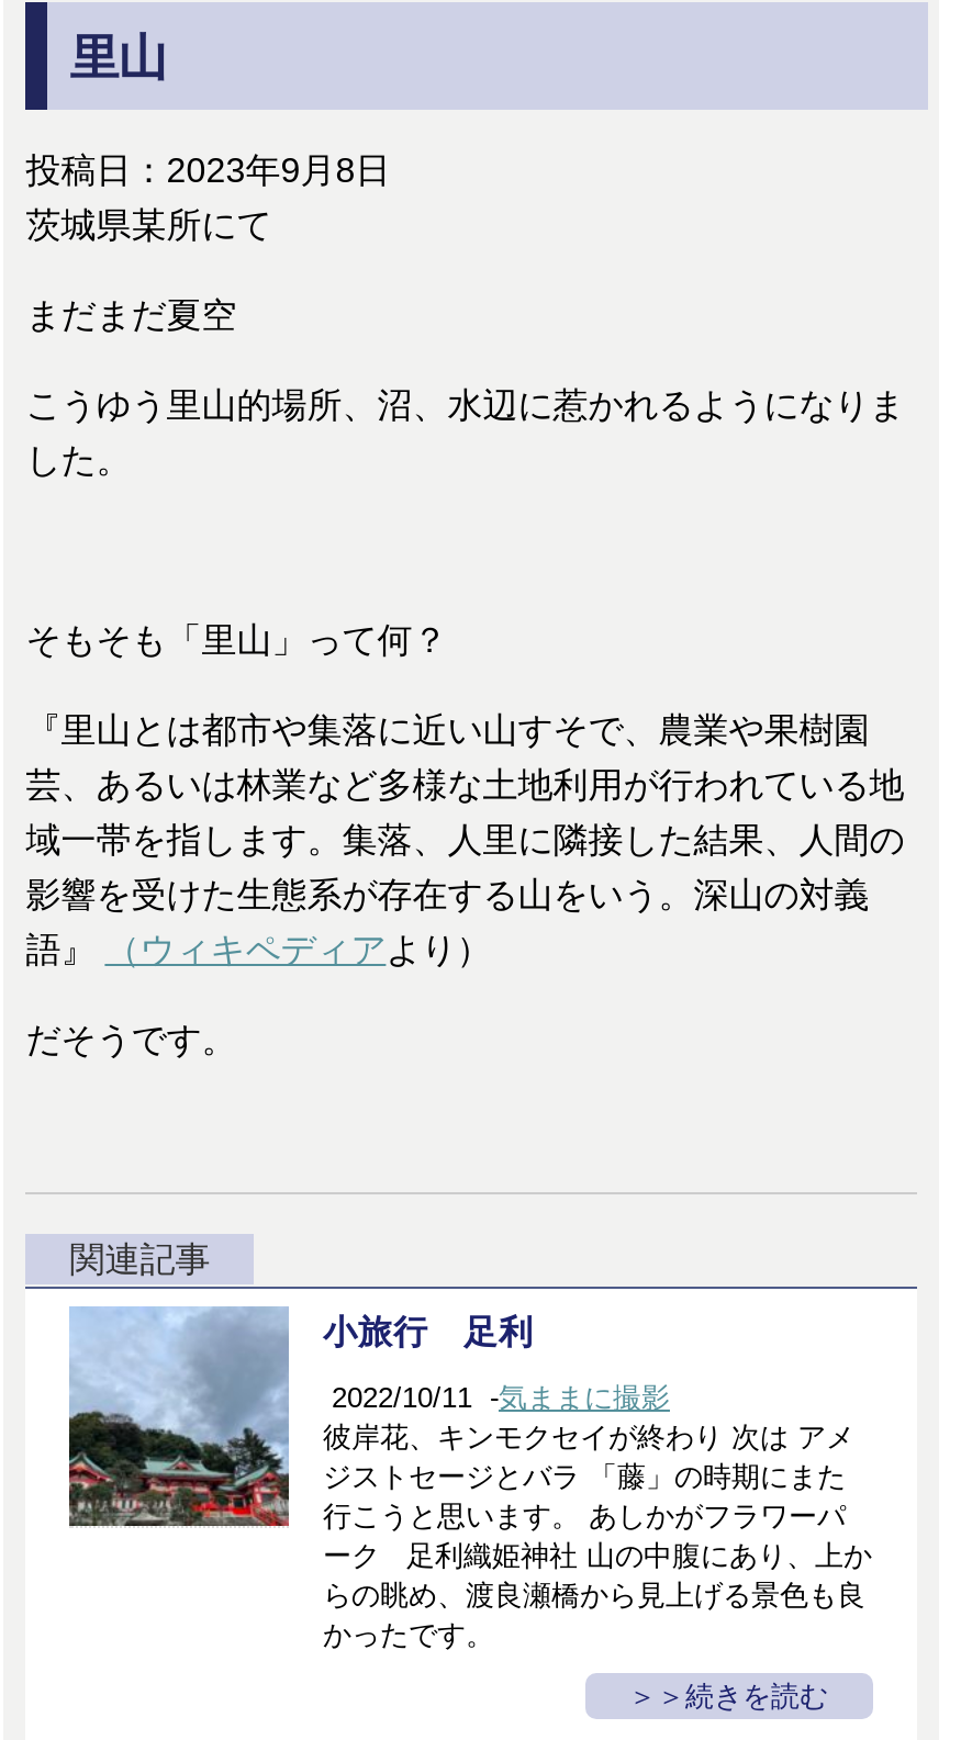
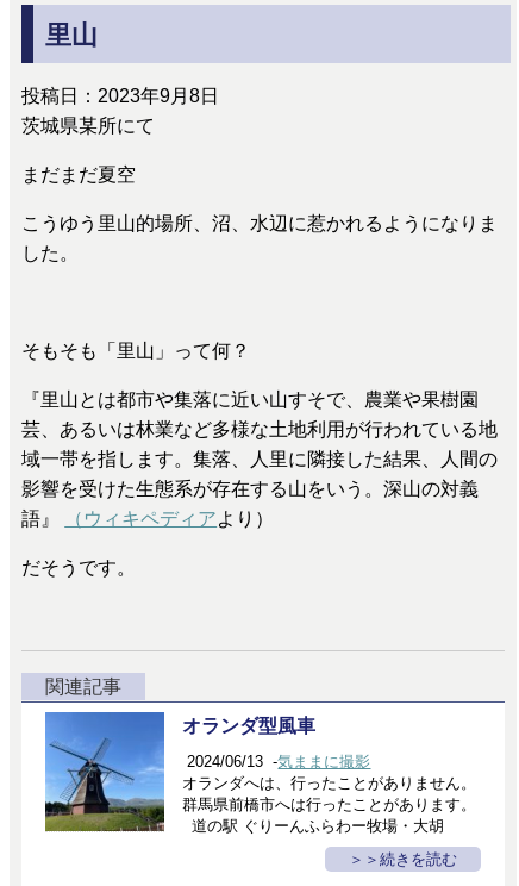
[67,1309,534,1528] [image] | 小旅行 足利 -> [44,712,335,831] [image] | オランダ型風車
[323,1381,872,1651] 2022/10/11 -気ままに撮影 | 彼岸花、キンモクセイが終わり 次は アメ | ジストセージとバラ 「藤」の時期にまた | 行こうと思います。 あしかがフラワーパ | ーク 足利織姫神社 山の中腹にあり、上か | らの眺め、渡良瀬橋から見上げる景色も良 | かったです。 -> [183,753,477,835] 2024/06/13 -気ままに撮影 | オランダへは、行ったことがありません。 | 群馬県前橋市へは行ったことがあります。 | 道の駅 ぐりーんふらわー牧場・大胡

